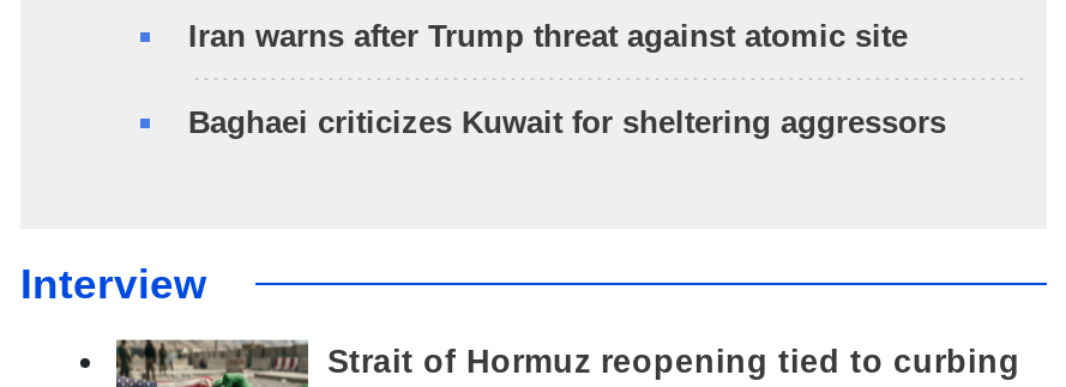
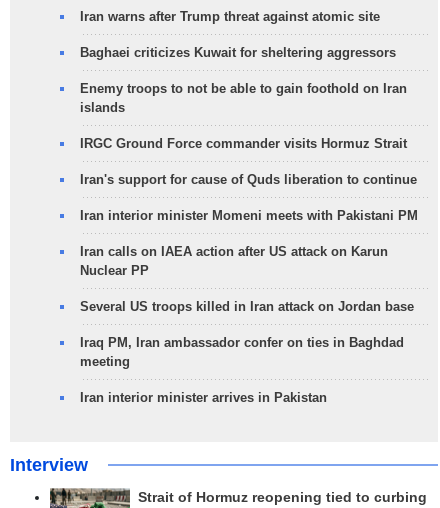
none -> [80,81,418,405] Enemy troops to not be able to gain foothold on Iran | islands | IRGC Ground Force commander visits Hormuz Strait | Iran's support for cause of Quds liberation to continue | Iran interior minister Momeni meets with Pakistani PM | Iran calls on IAEA action after US attack on Karun | Nuclear PP | Several US troops killed in Iran attack on Jordan base | Iraq PM, Iran ambassador confer on ties in Baghdad | meeting | Iran interior minister arrives in Pakistan

